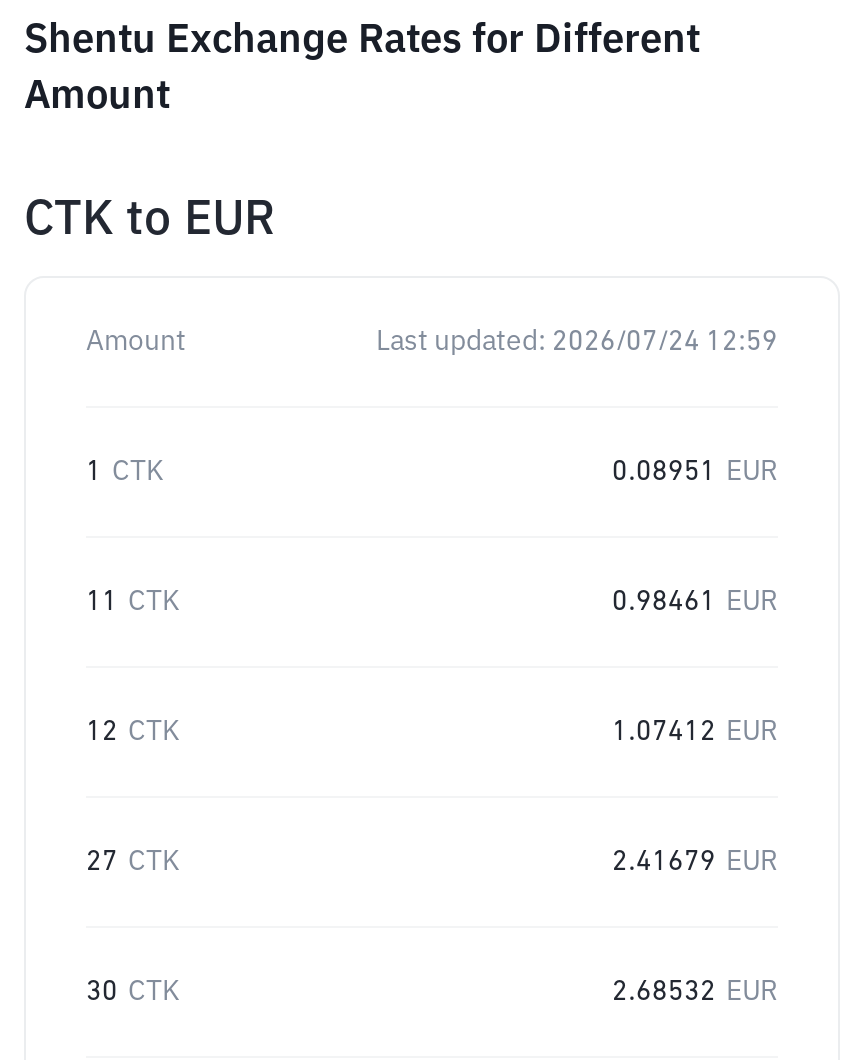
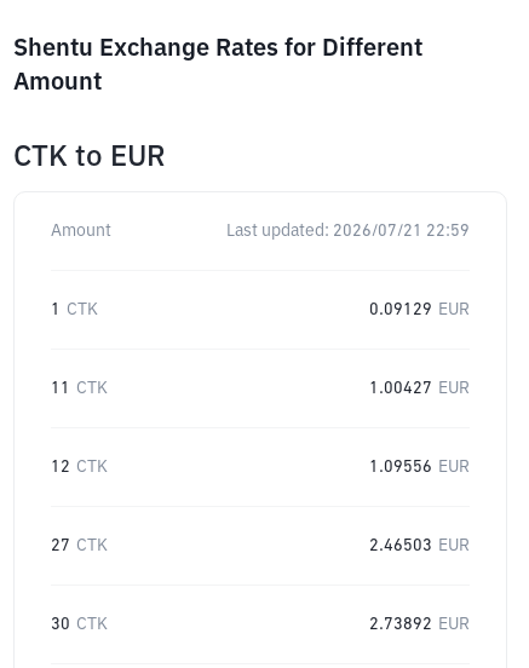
[376,328,778,356] Last updated: 2026/07/24 12:59 -> [226,223,470,240] Last updated: 2026/07/21 22:59
[612,458,778,486] 0.08951 EUR -> [369,301,470,318] 0.09129 EUR
[612,588,778,616] 0.98461 EUR -> [369,380,470,397] 1.00427 EUR
[612,718,778,746] 1.07412 EUR -> [369,459,470,476] 1.09556 EUR
[612,848,778,876] 2.41679 EUR -> [369,537,470,554] 2.46503 EUR
[612,978,778,1006] 2.68532 EUR -> [369,616,470,633] 2.73892 EUR

